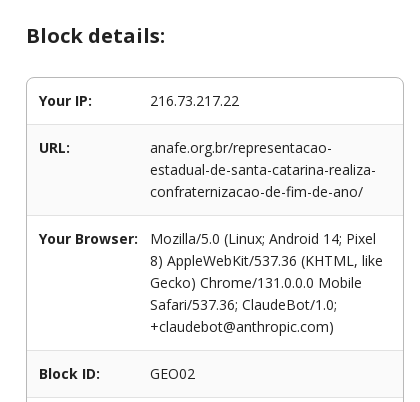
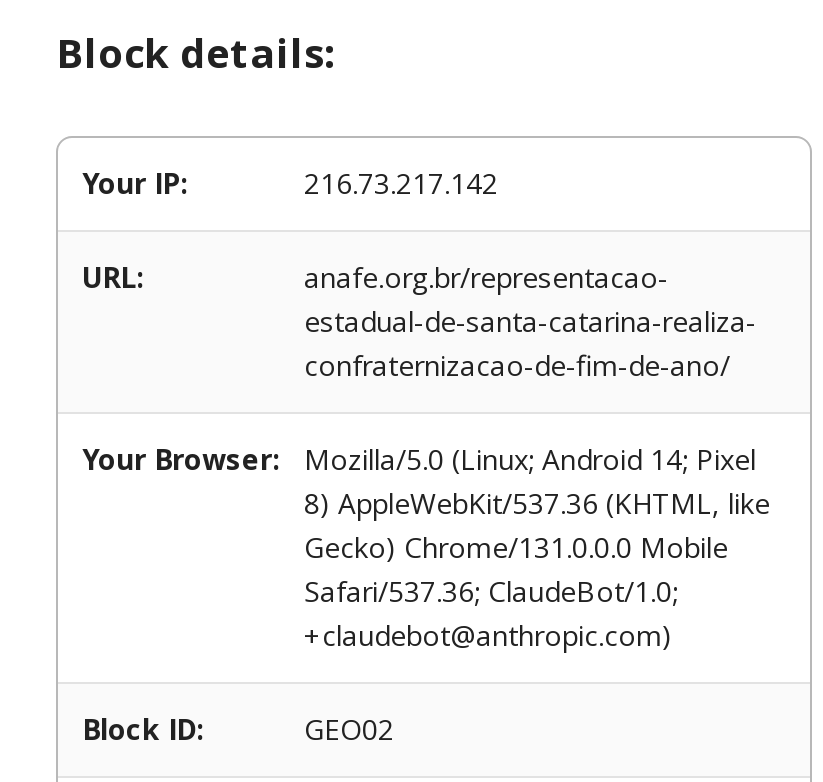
[150,91,239,110] 216.73.217.22 -> [304,164,498,202] 216.73.217.142

